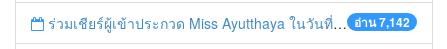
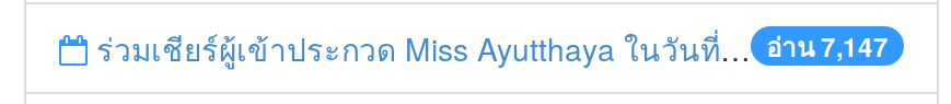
[354,13,410,31] อ่าน 7,142 -> [766,26,889,66] อ่าน 7,147

